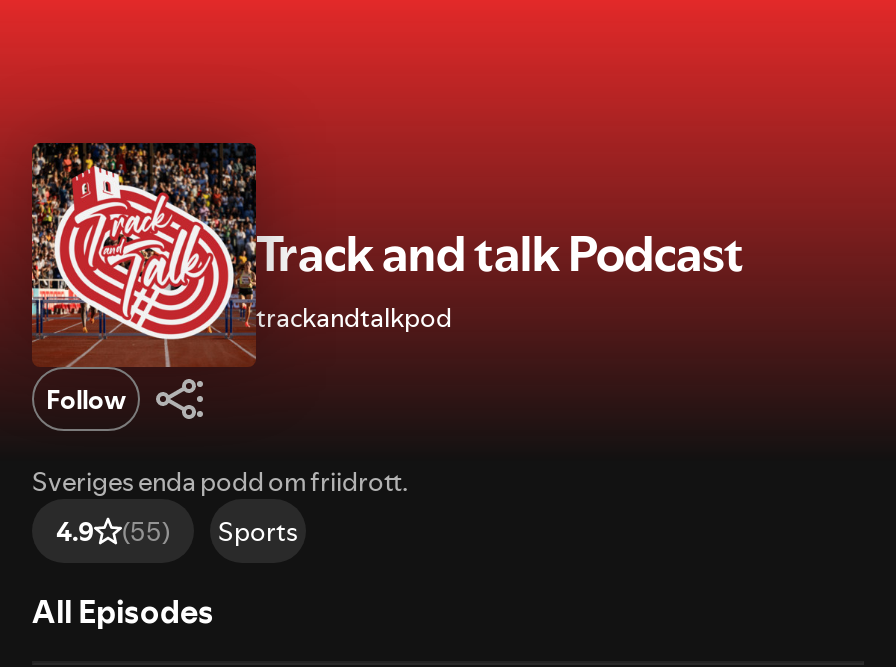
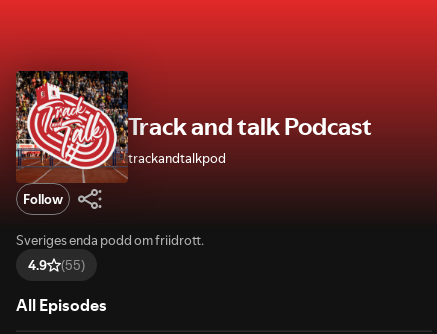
[218,512,298,548] Sports -> none

